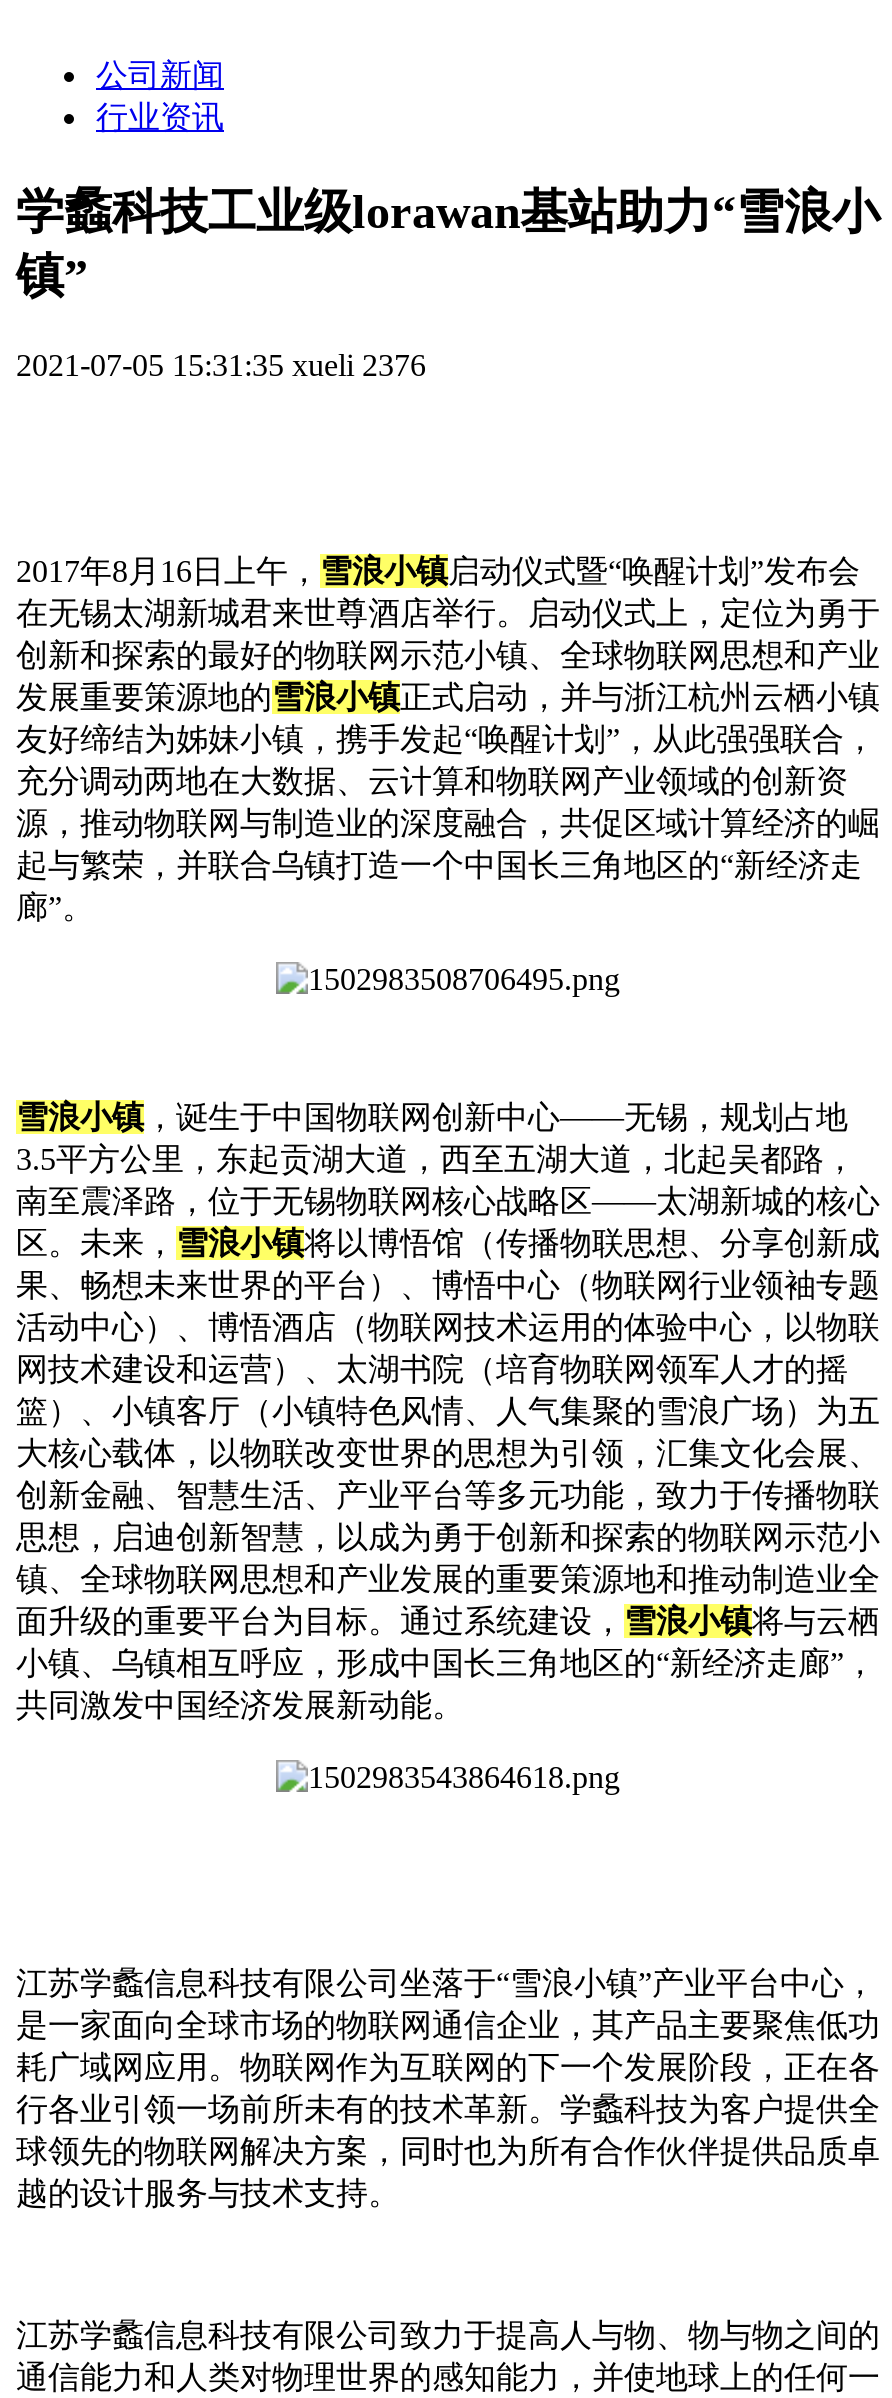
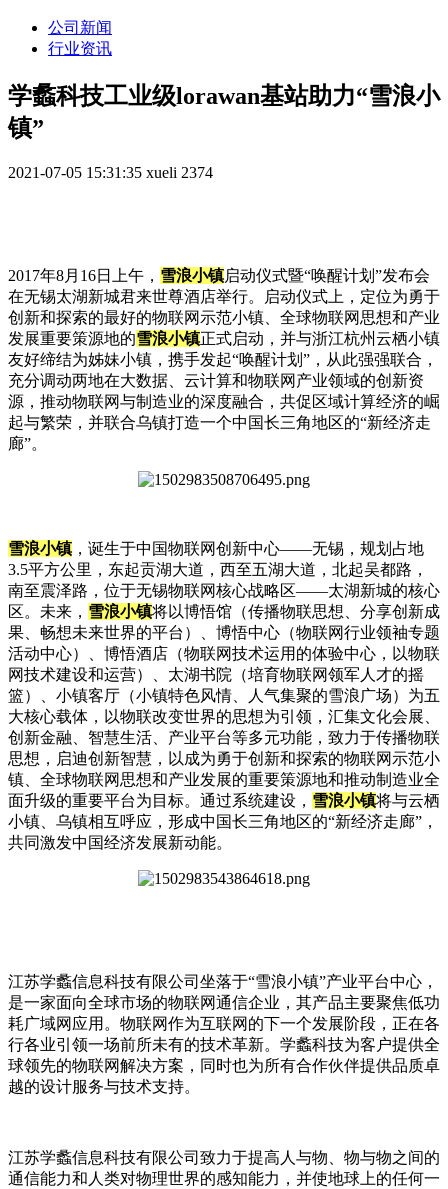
[16,348,426,382] 2021-07-05 15:31:35 xueli 2376 -> [8,164,213,181] 2021-07-05 15:31:35 xueli 2374

